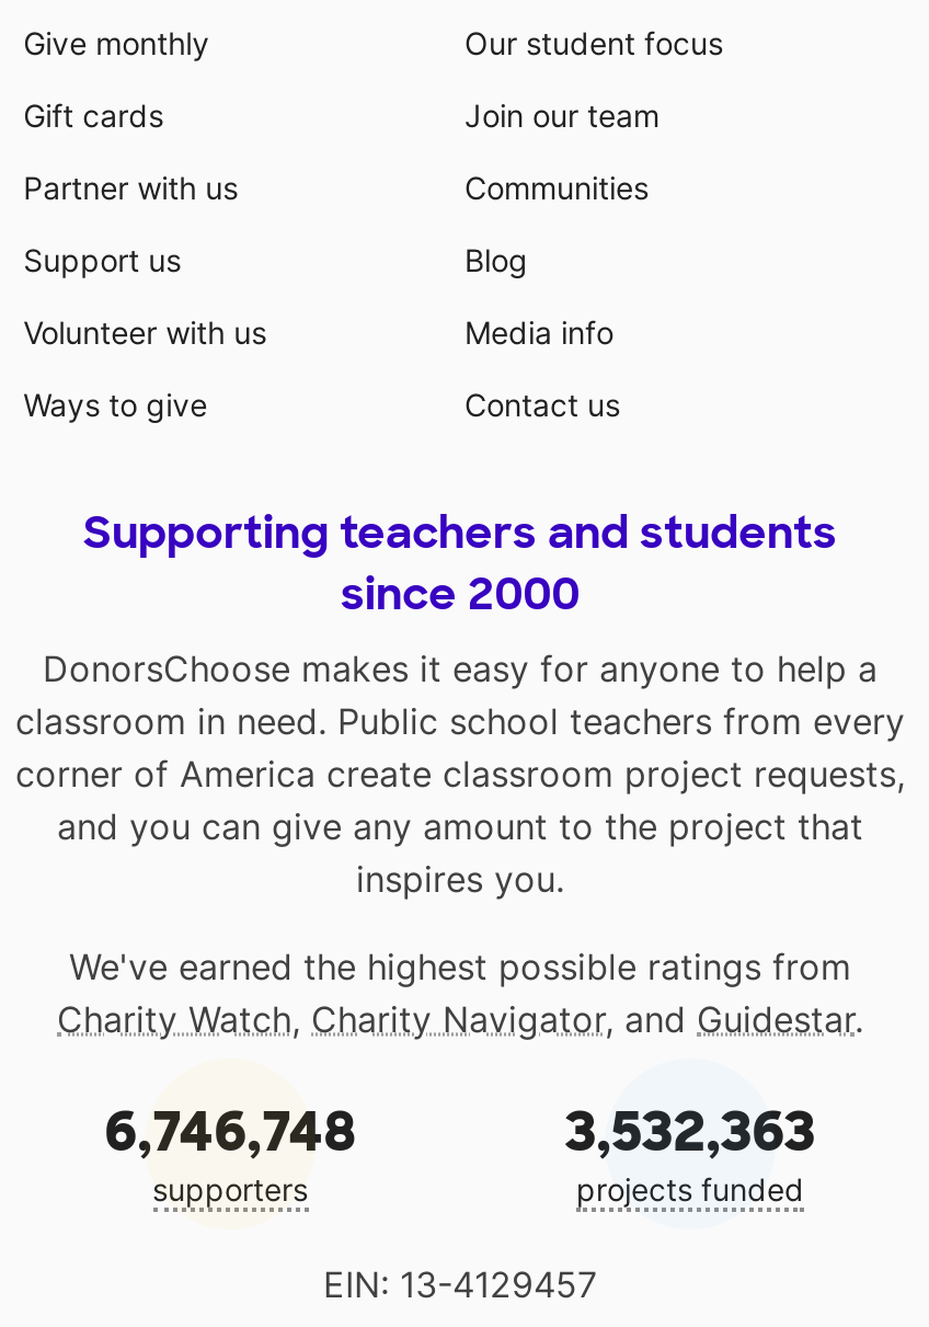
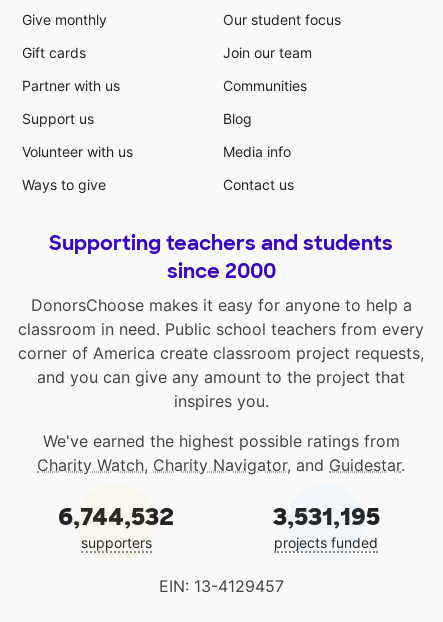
[104,1098,356,1165] 6,746,748 -> [58,501,174,532] 6,744,532
[565,1098,815,1165] 3,532,363 -> [272,501,379,532] 3,531,195

